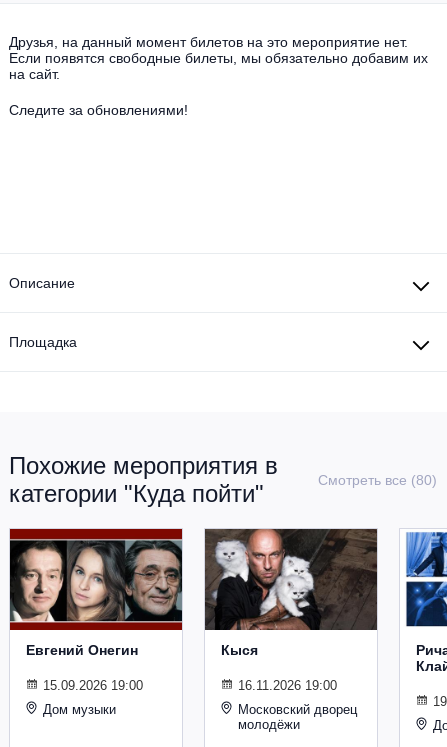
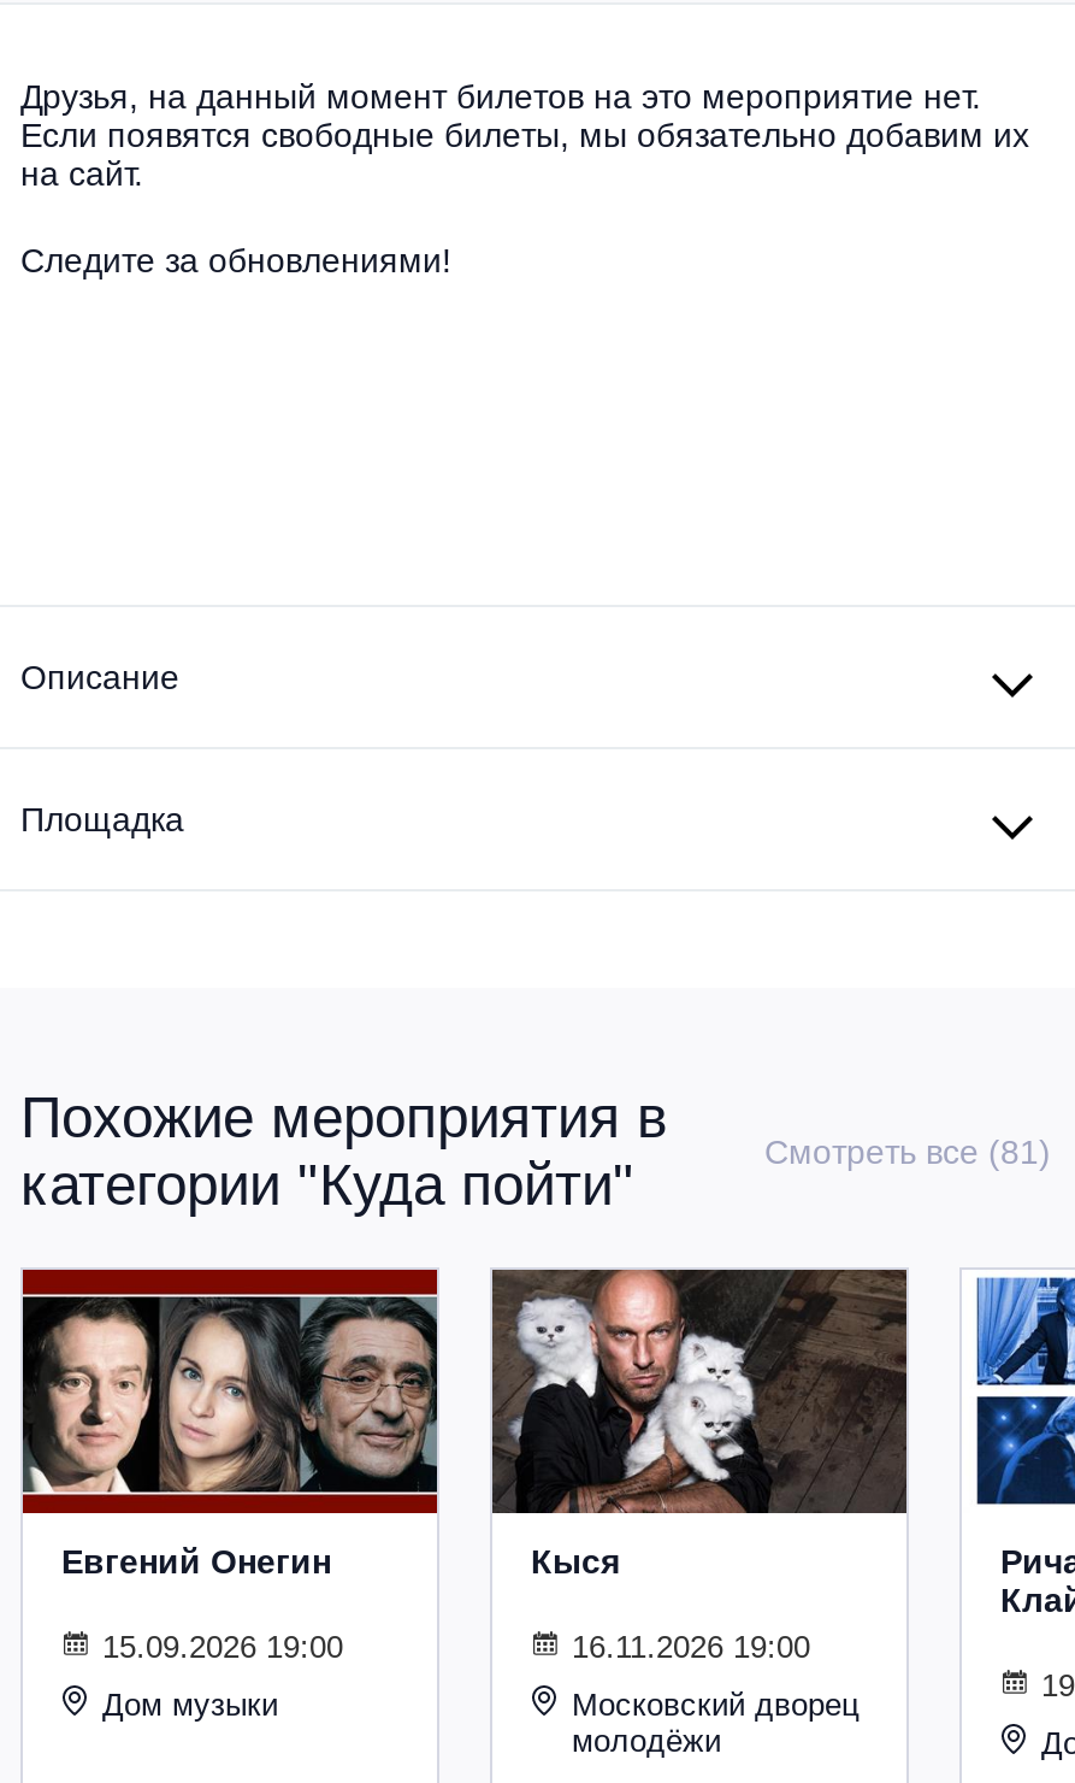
[318,472,437,488] Смотреть все (80) -> [764,1132,1051,1171] Смотреть все (81)

